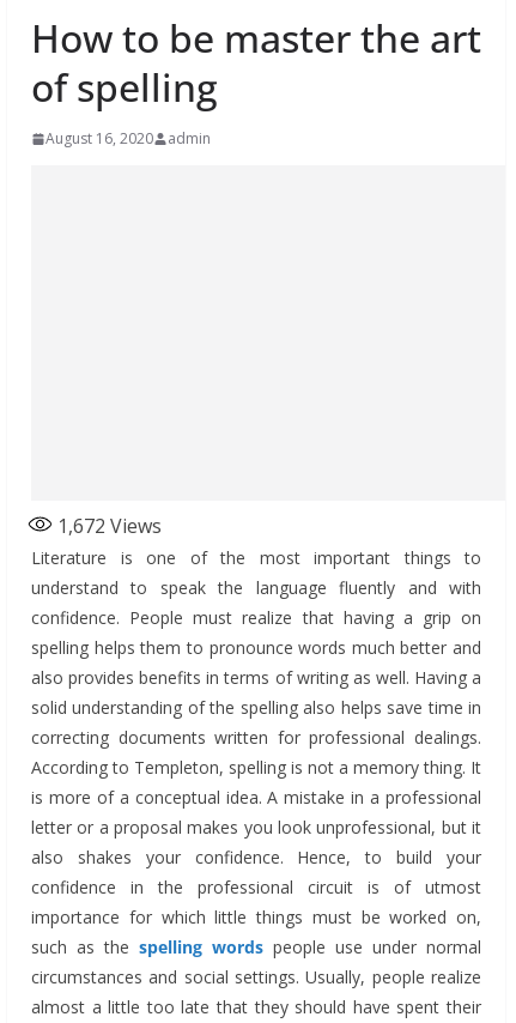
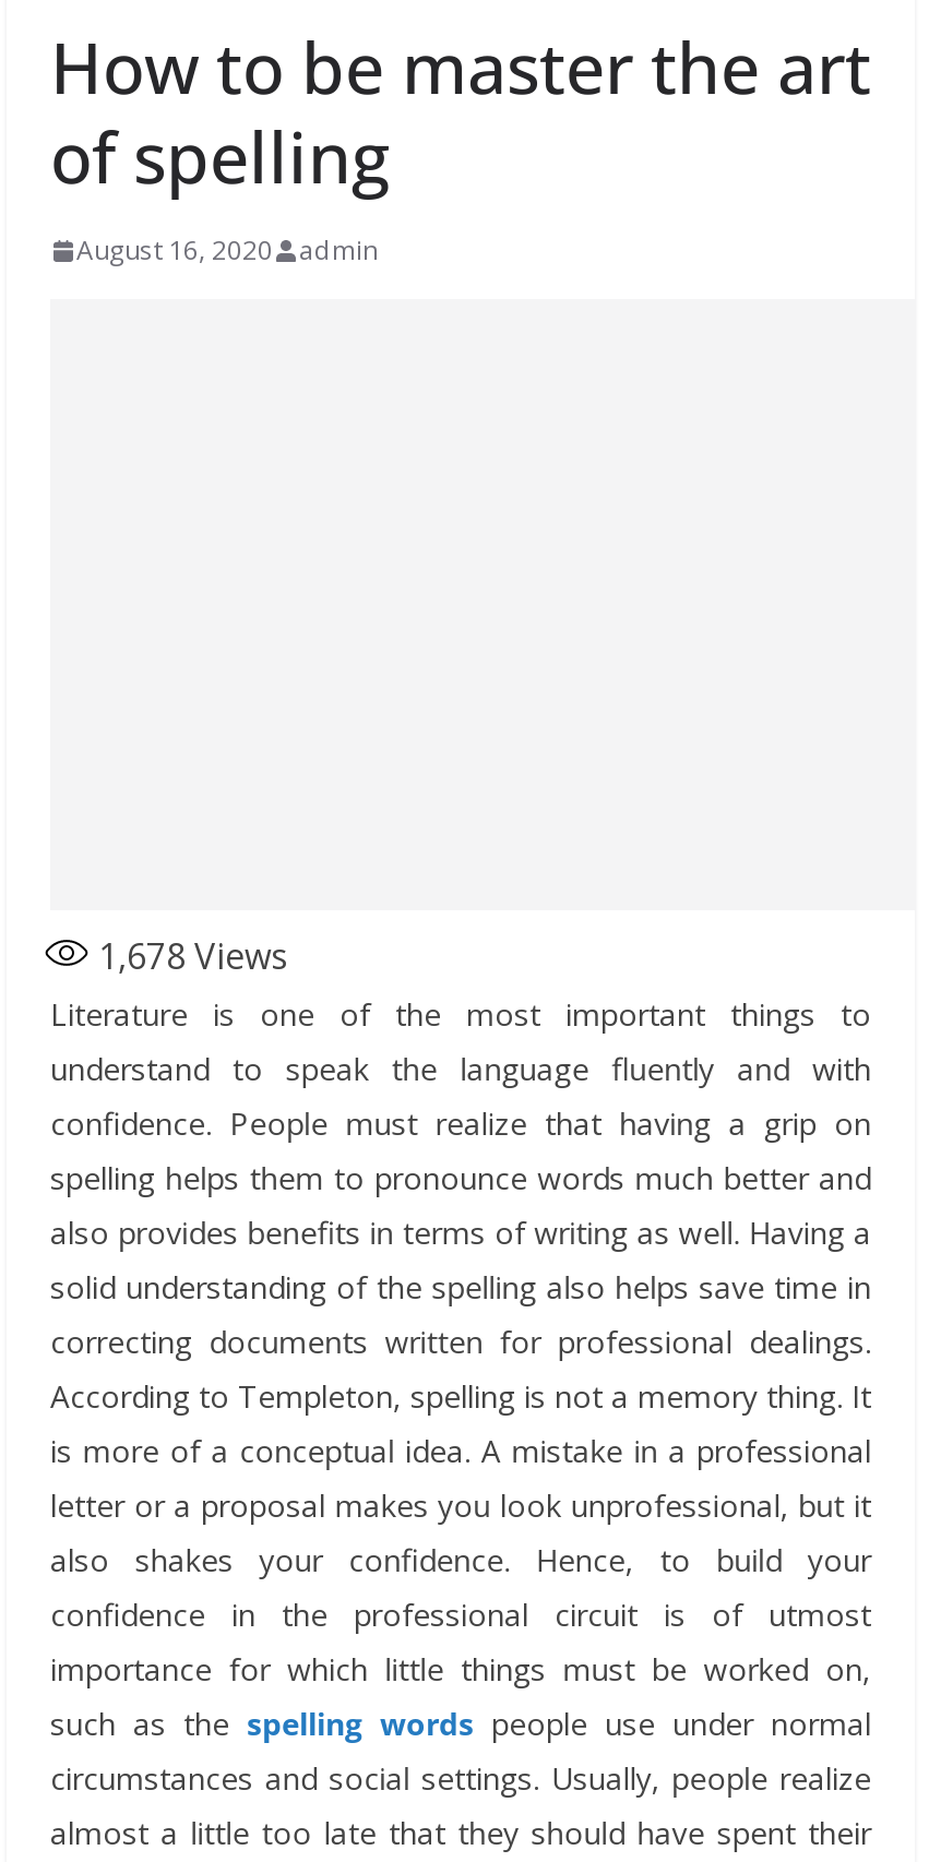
[57,513,162,539] 1,672 Views -> [98,932,288,980] 1,678 Views

